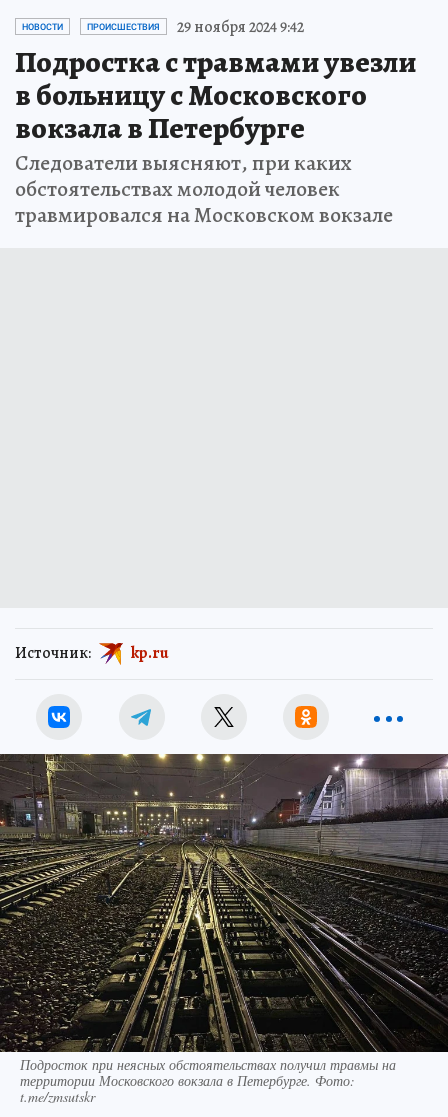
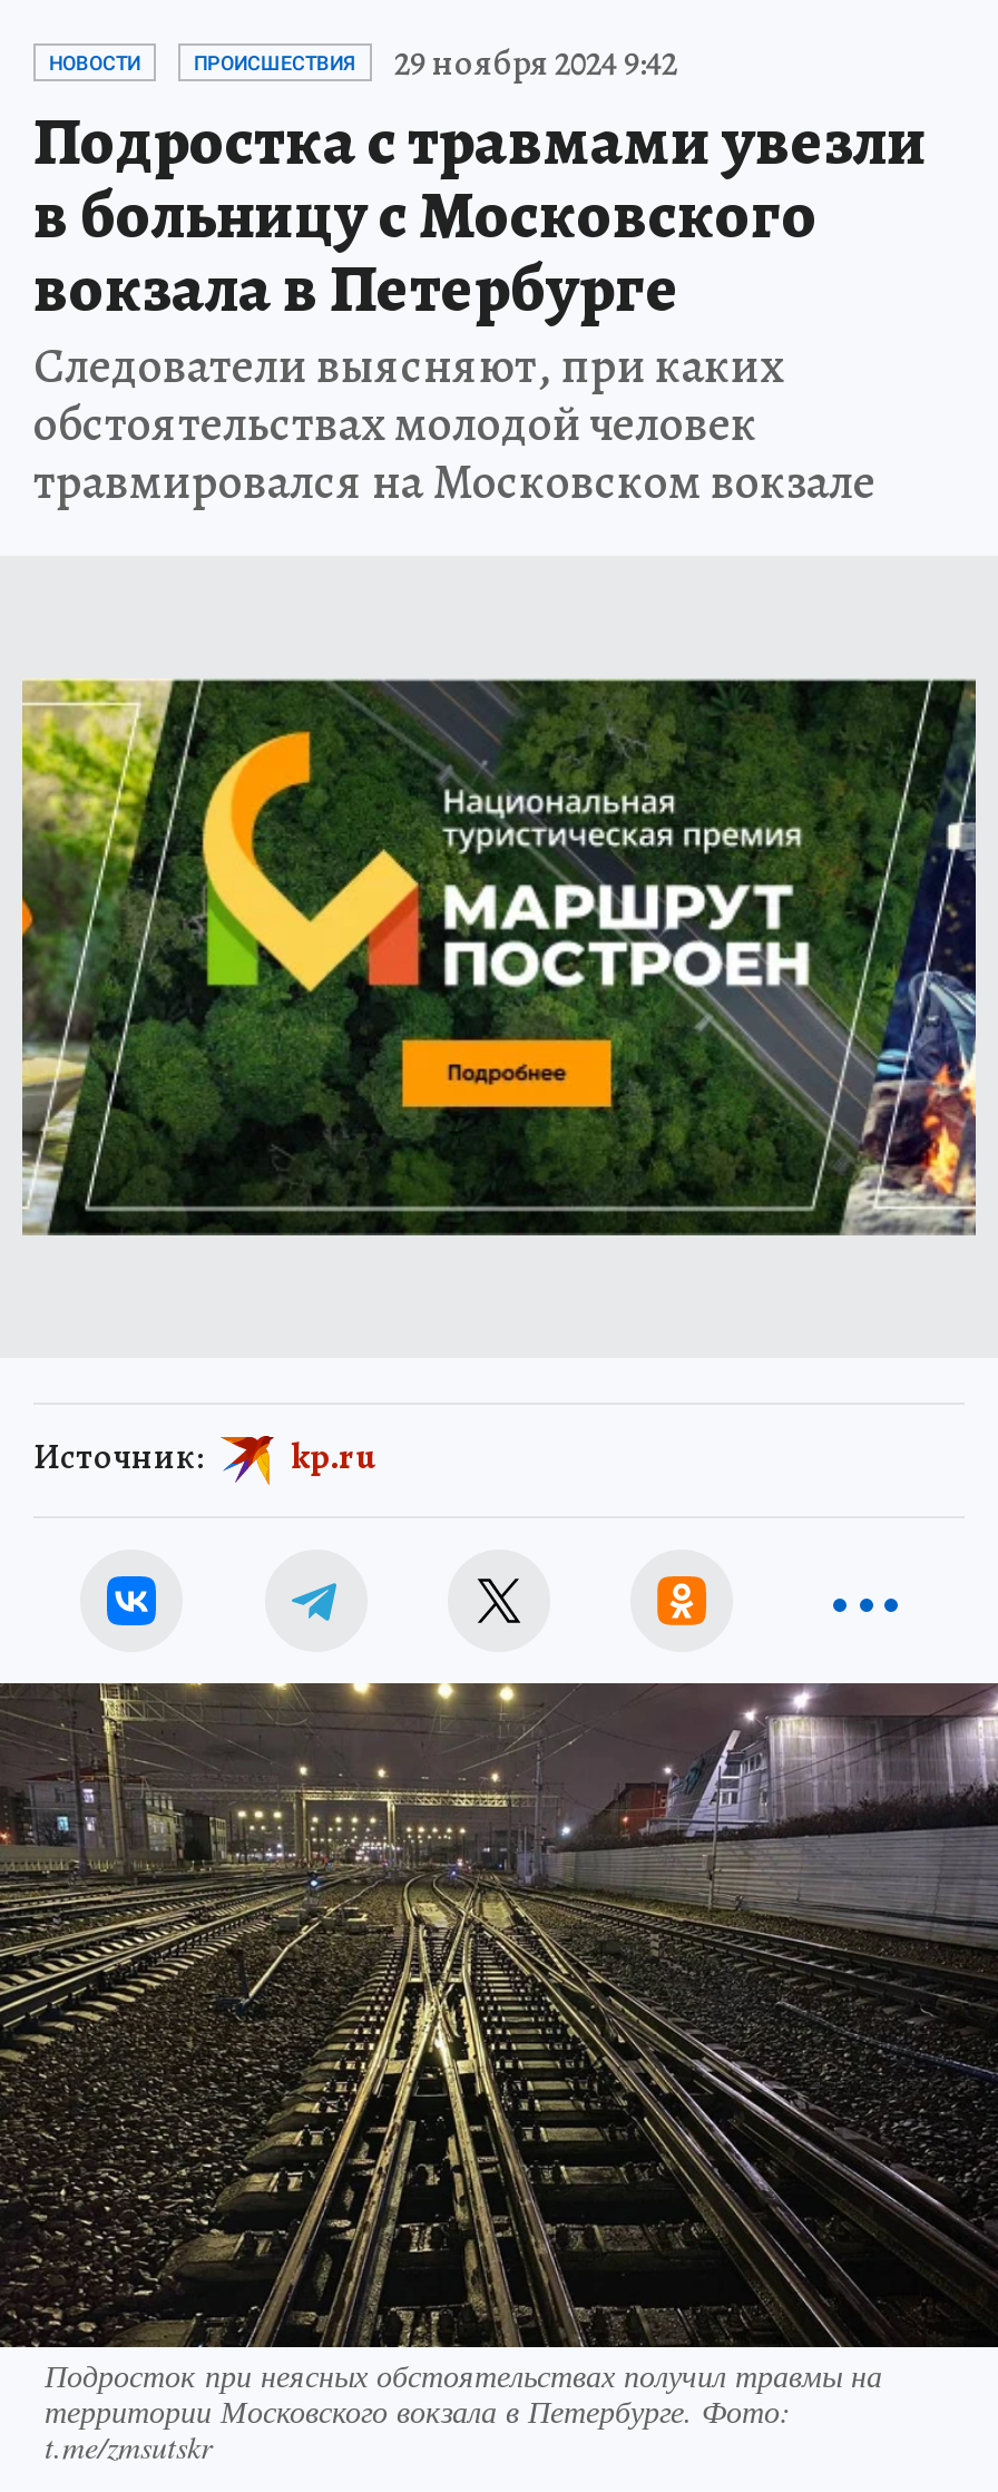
none -> [20,676,978,1238] [image]

